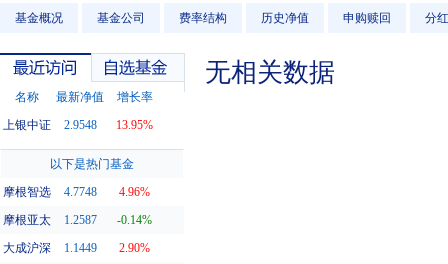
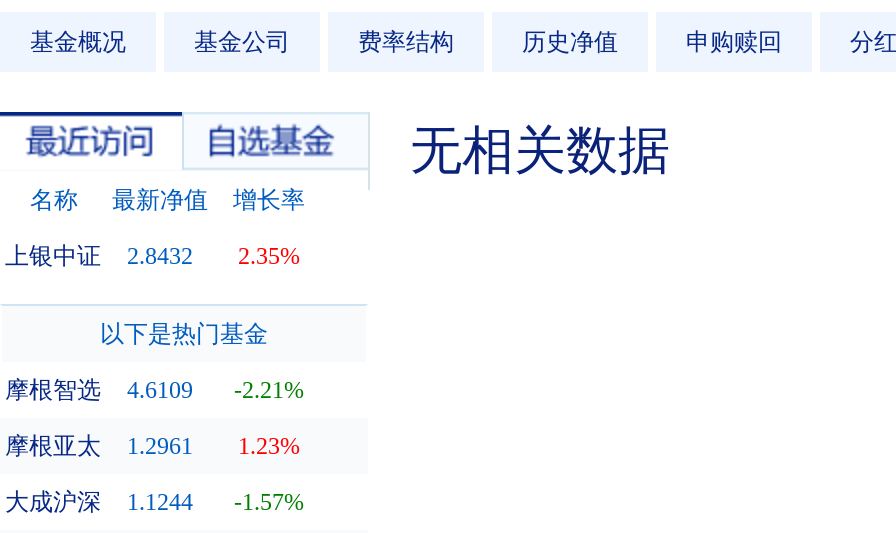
[63,118,96,132] 2.9548 -> [127,242,193,270] 2.8432
[116,118,153,132] 13.95% -> [238,242,300,270] 2.35%
[63,185,96,199] 4.7748 -> [127,376,193,404] 4.6109
[119,185,150,199] 4.96% -> [234,376,304,404] -2.21%
[63,213,96,227] 1.2587 -> [127,432,193,460] 1.2961
[117,213,152,227] -0.14% -> [238,432,300,460] 1.23%
[63,241,96,255] 1.1449 -> [127,488,193,516] 1.1244
[119,241,150,255] 2.90% -> [234,488,304,516] -1.57%

